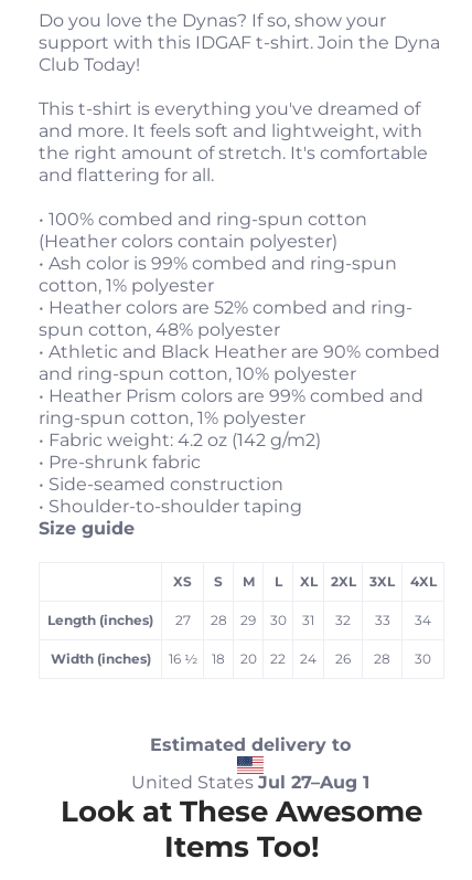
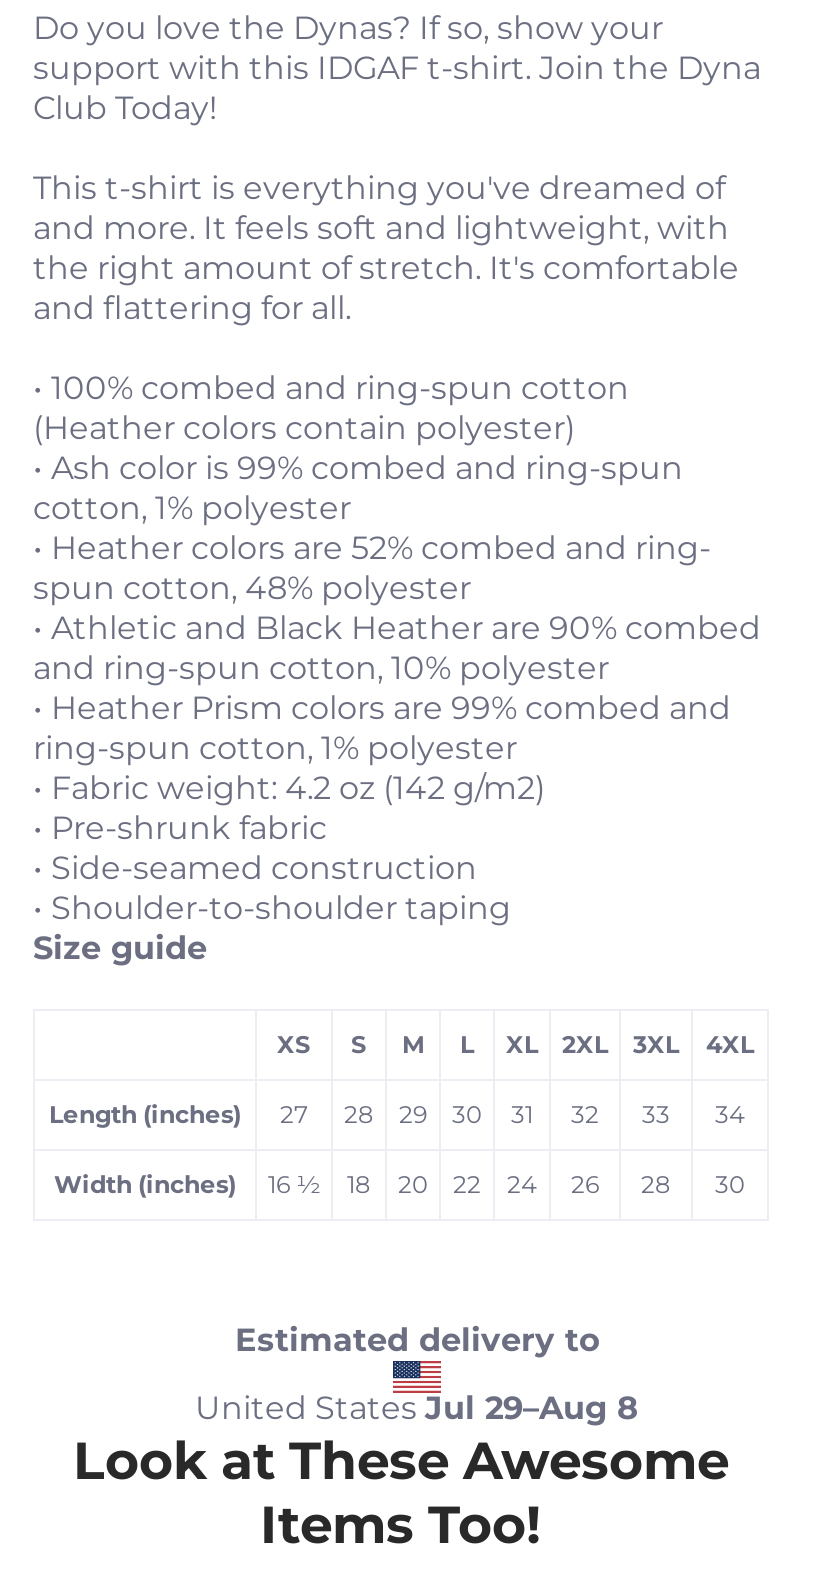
[131,772,369,793] United StatesJul 27–Aug 1 -> [195,1390,639,1428] United StatesJul 29–Aug 8

